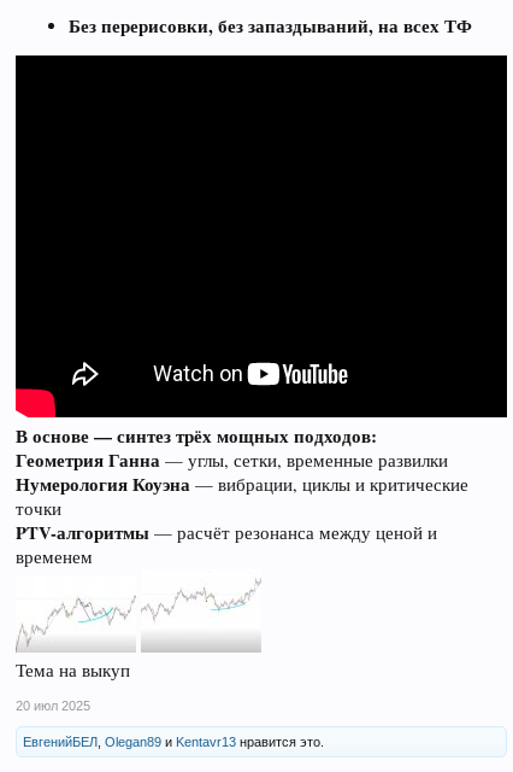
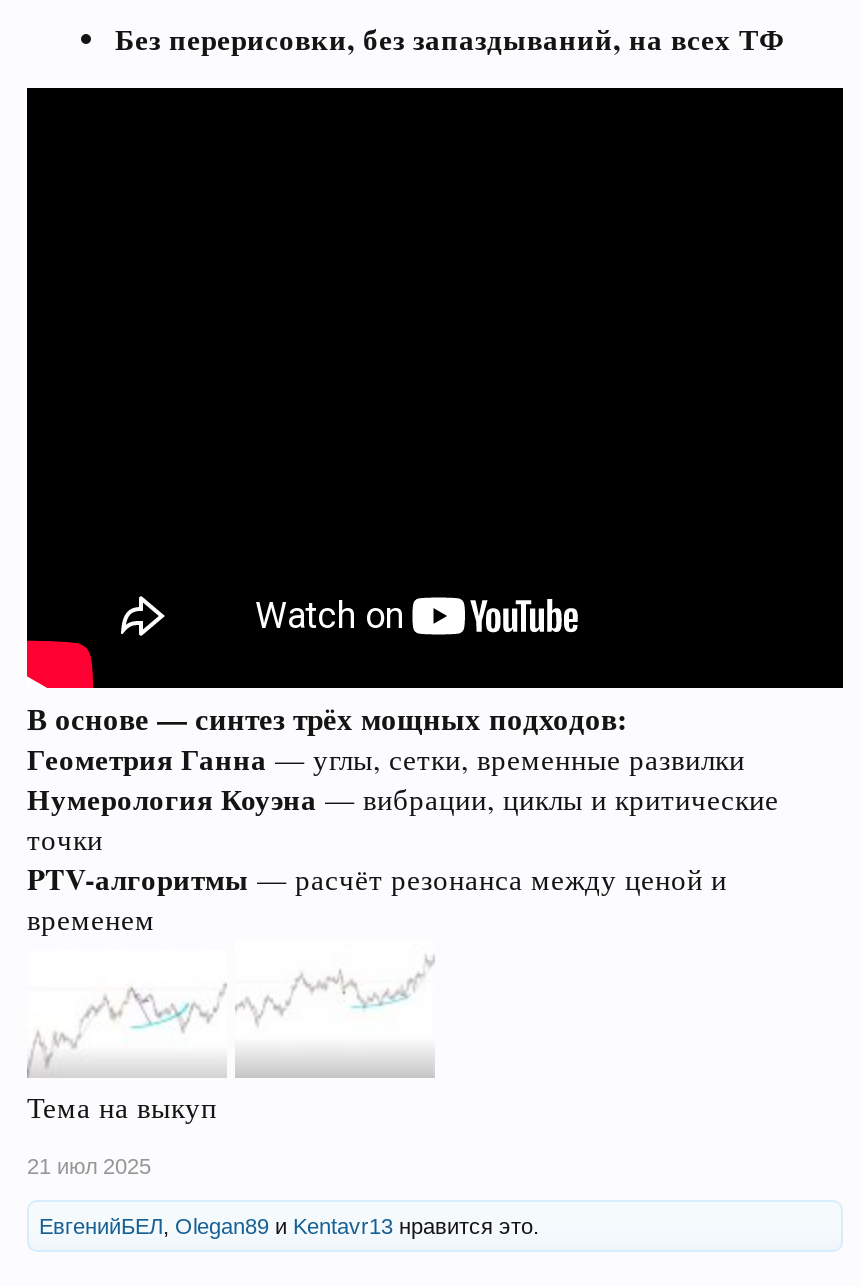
[16,699,90,713] 20 июл 2025 -> [27,1154,151,1178] 21 июл 2025

